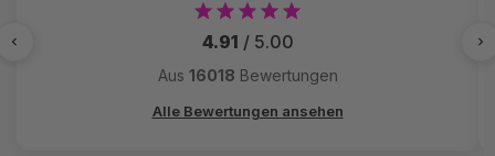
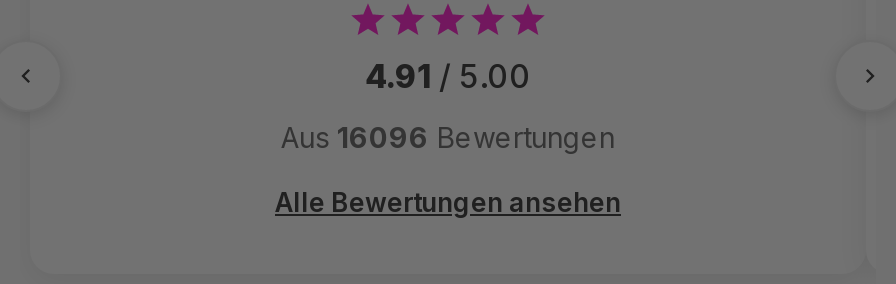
[157,66,338,85] Aus 16018 Bewertungen -> [281,120,615,154] Aus 16096 Bewertungen

